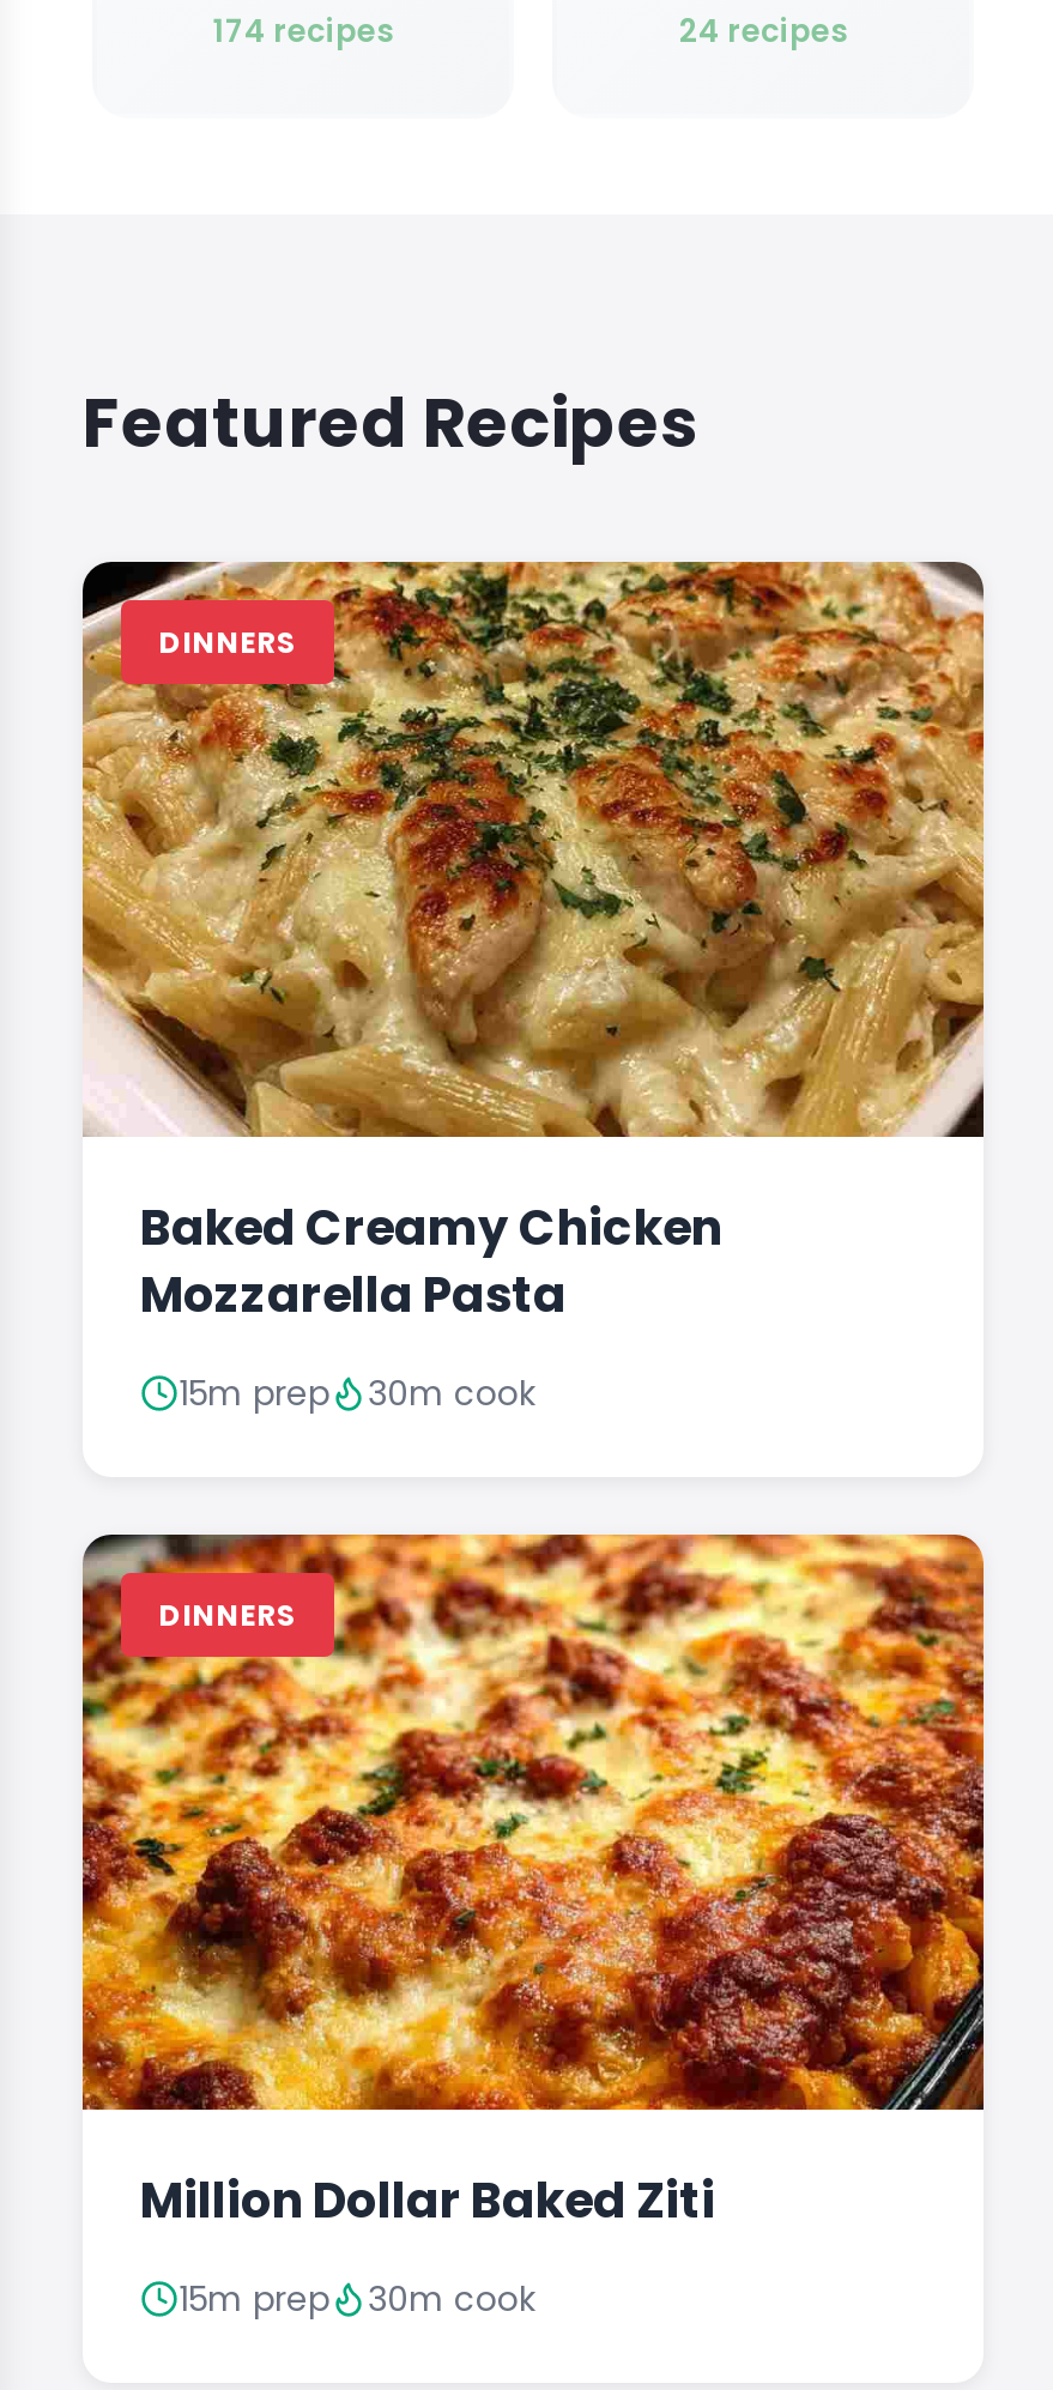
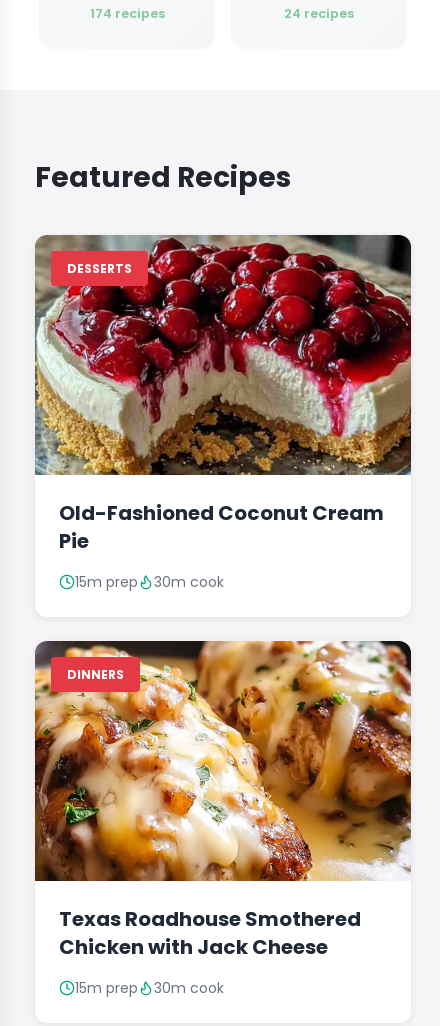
[80,559,986,1139] [image] | DINNERS -> [34,234,412,476] [image] | DESSERTS
[140,1194,722,1329] Baked Creamy Chicken | Mozzarella Pasta -> [59,499,384,555] Old-Fashioned Coconut Cream | Pie
[80,1532,986,2234] [image] | Million Dollar Baked Ziti -> [34,640,412,961] [image] | Texas Roadhouse Smothered | Chicken with Jack Cheese

